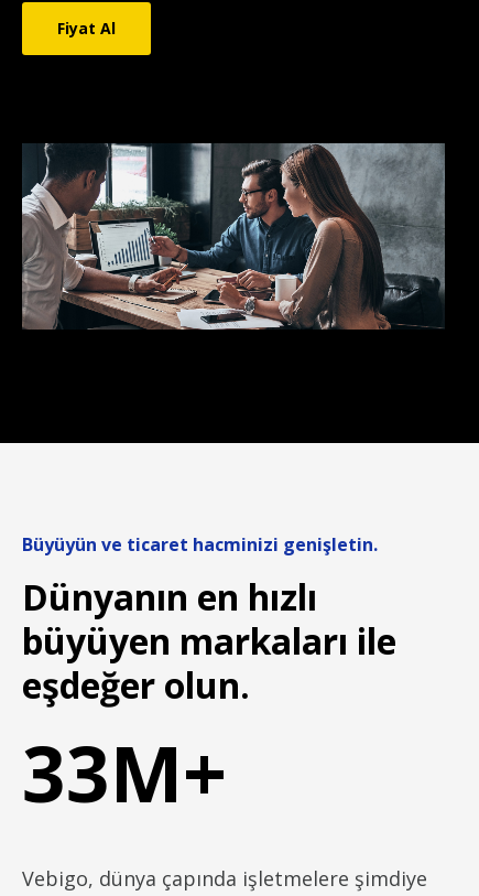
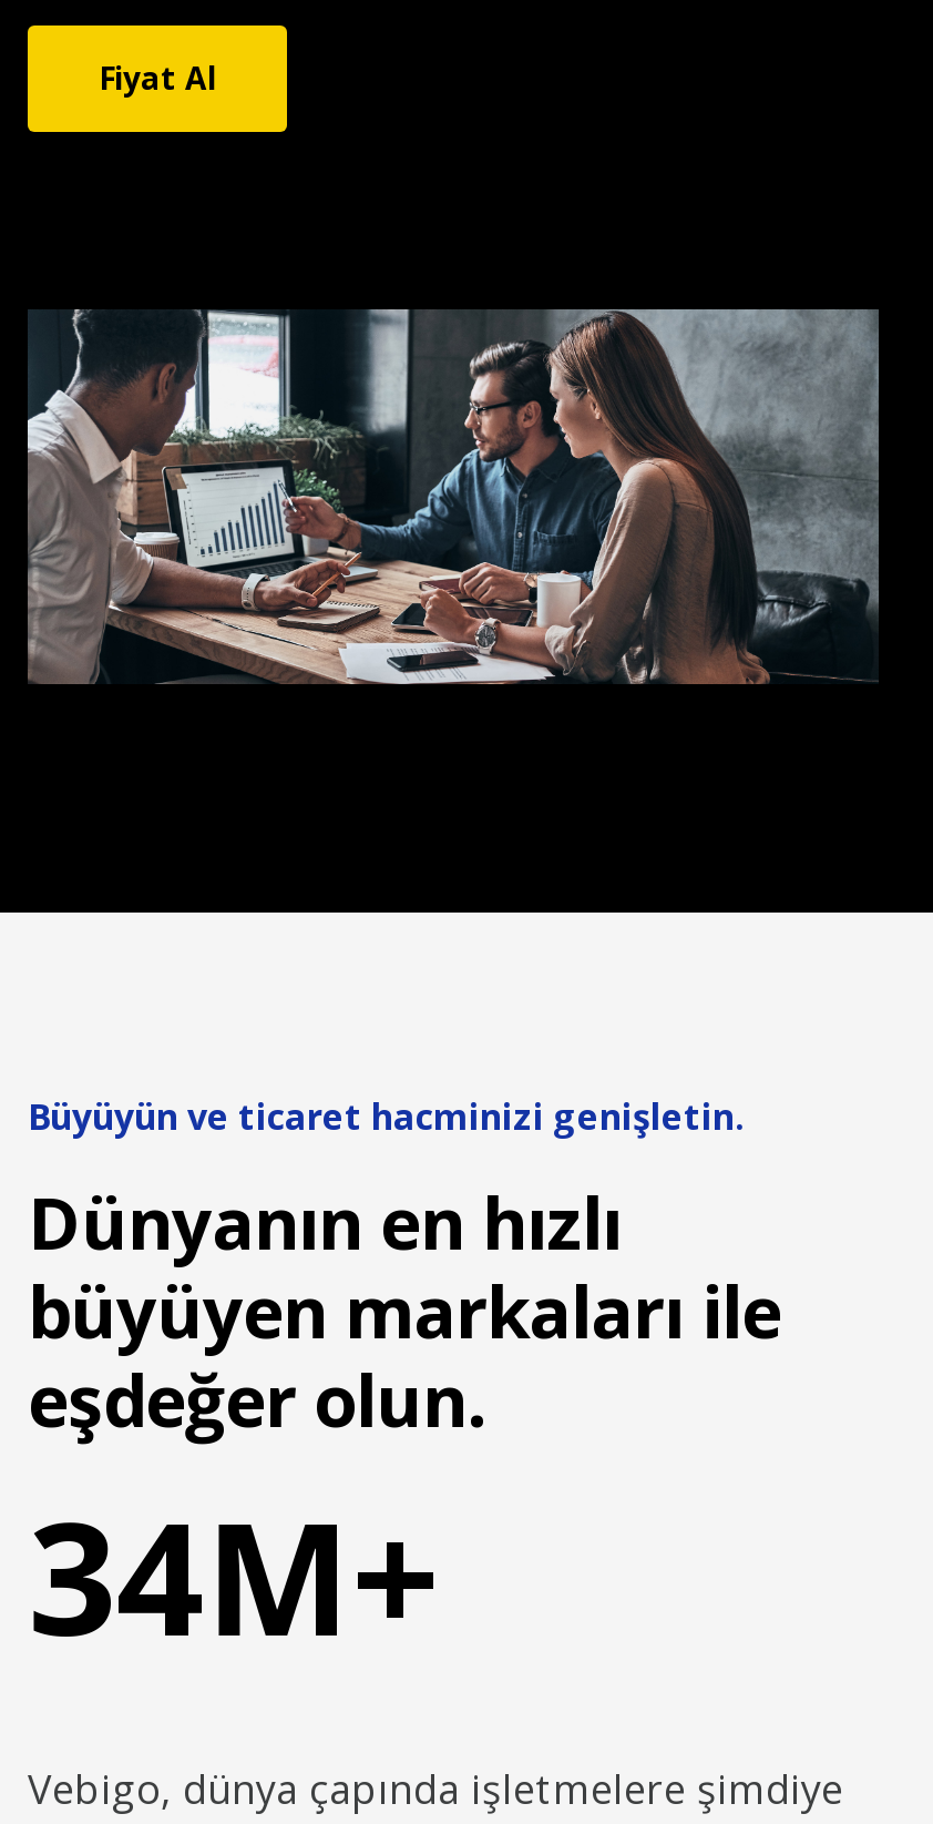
[22,720,227,825] 33M+ -> [28,1469,440,1682] 34M+

